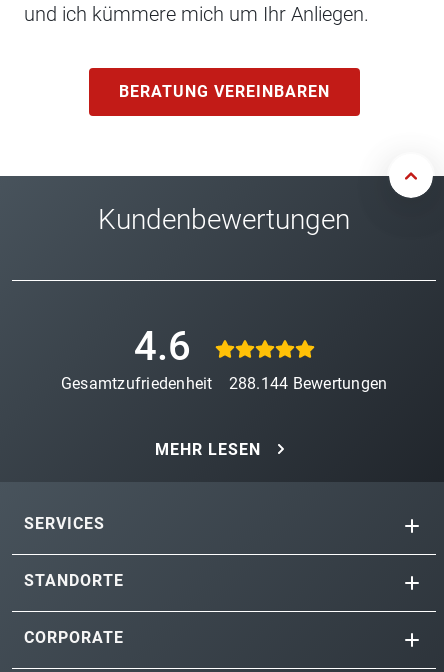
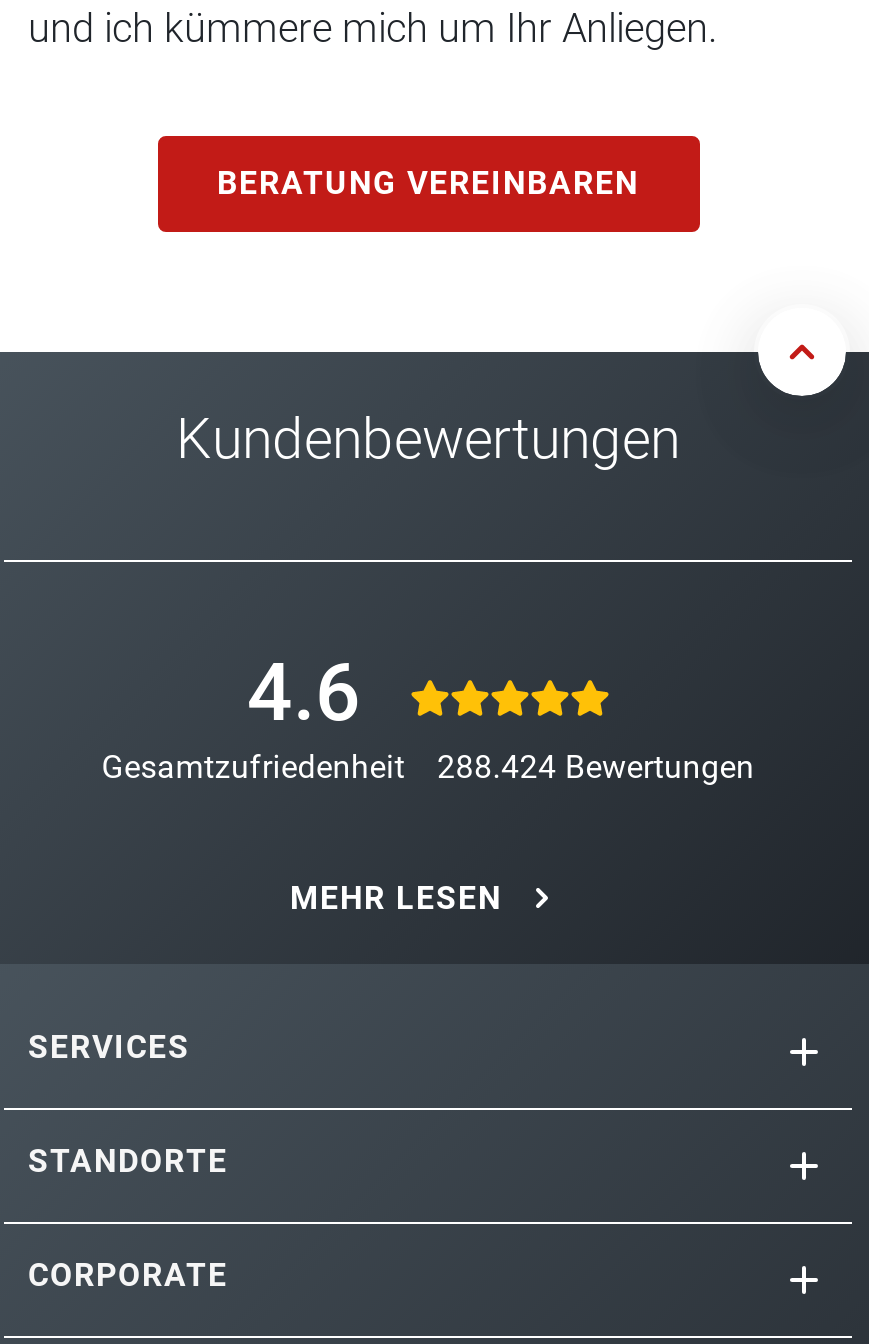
[61,374,387,393] Gesamtzufriedenheit 288.144 Bewertungen -> [102,749,754,787] Gesamtzufriedenheit 288.424 Bewertungen

